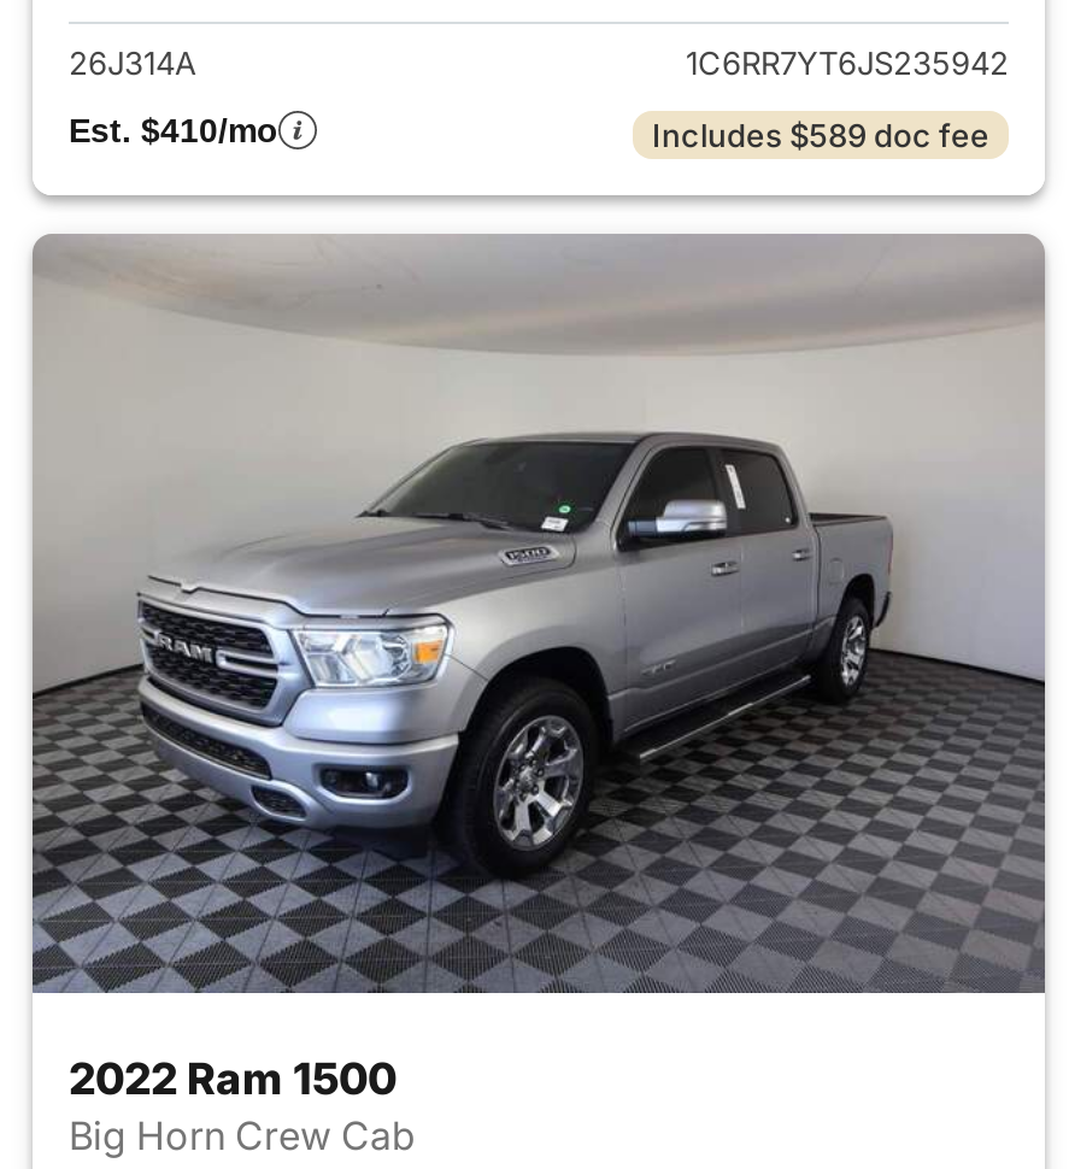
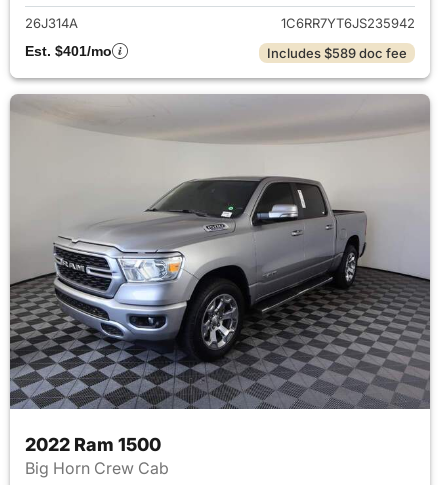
[69,110,278,148] Est. $410/mo -> [25,43,112,59] Est. $401/mo

